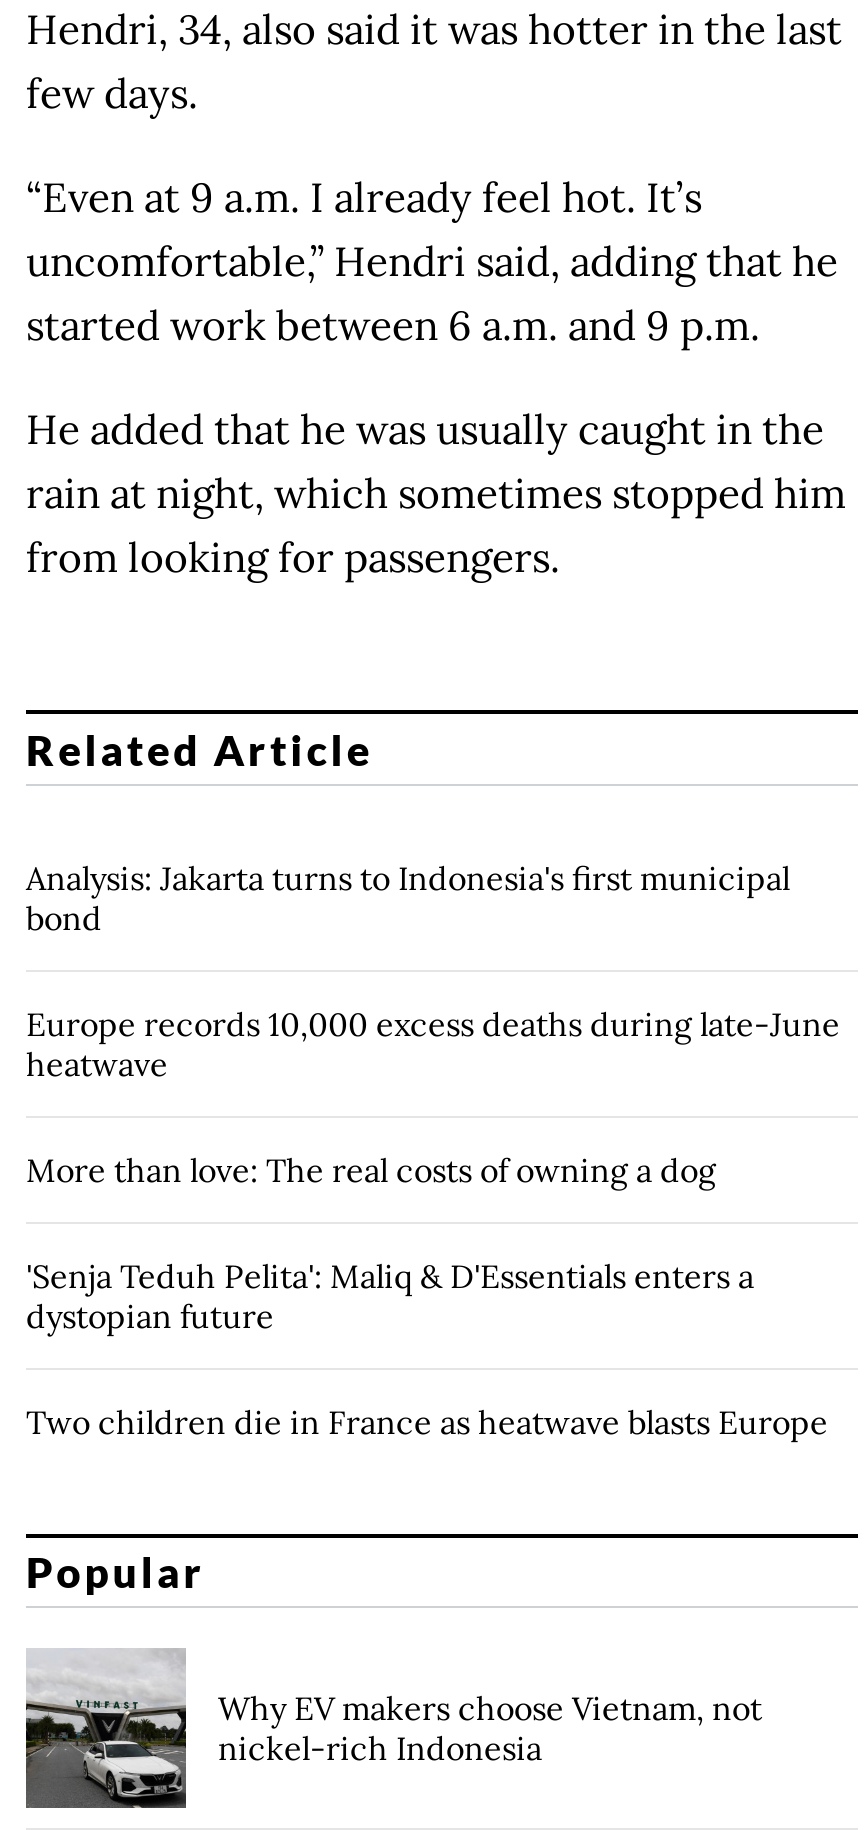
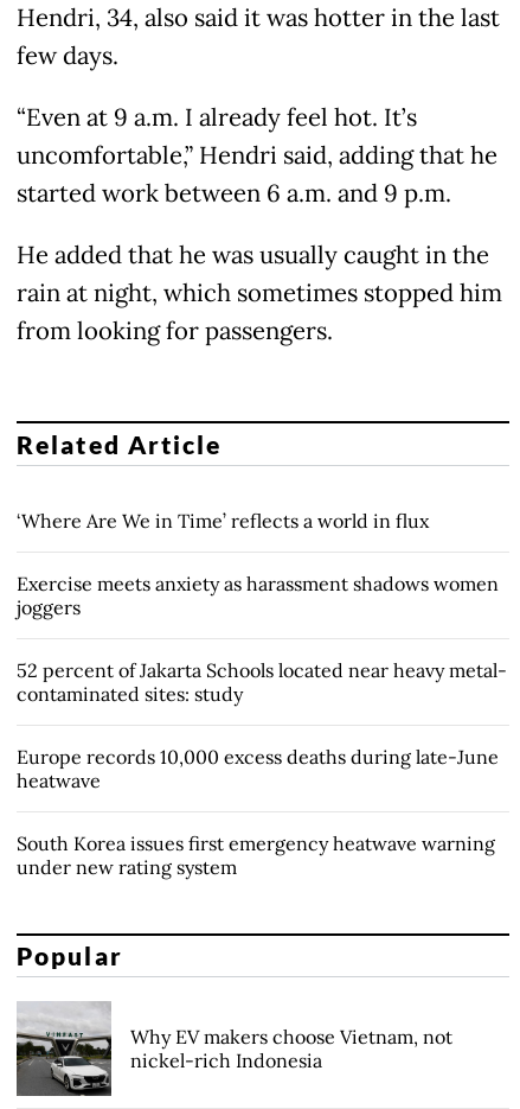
[26,858,790,938] Analysis: Jakarta turns to Indonesia's first municipal | bond -> [17,509,507,706] ‘Where Are We in Time’ reflects a world in flux | Exercise meets anxiety as harassment shadows women | joggers | 52 percent of Jakarta Schools located near heavy metal- | contaminated sites: study
moved [26,1004,840,1084] -> [17,745,499,792]: Europe records 10,000 excess deaths during late-June | heatwave
[26,1150,828,1442] More than love: The real costs of owning a dog | 'Senja Teduh Pelita': Maliq & D'Essentials enters a | dystopian future | Two children die in France as heatwave blasts Europe -> [17,831,495,879] South Korea issues first emergency heatwave warning | under new rating system

